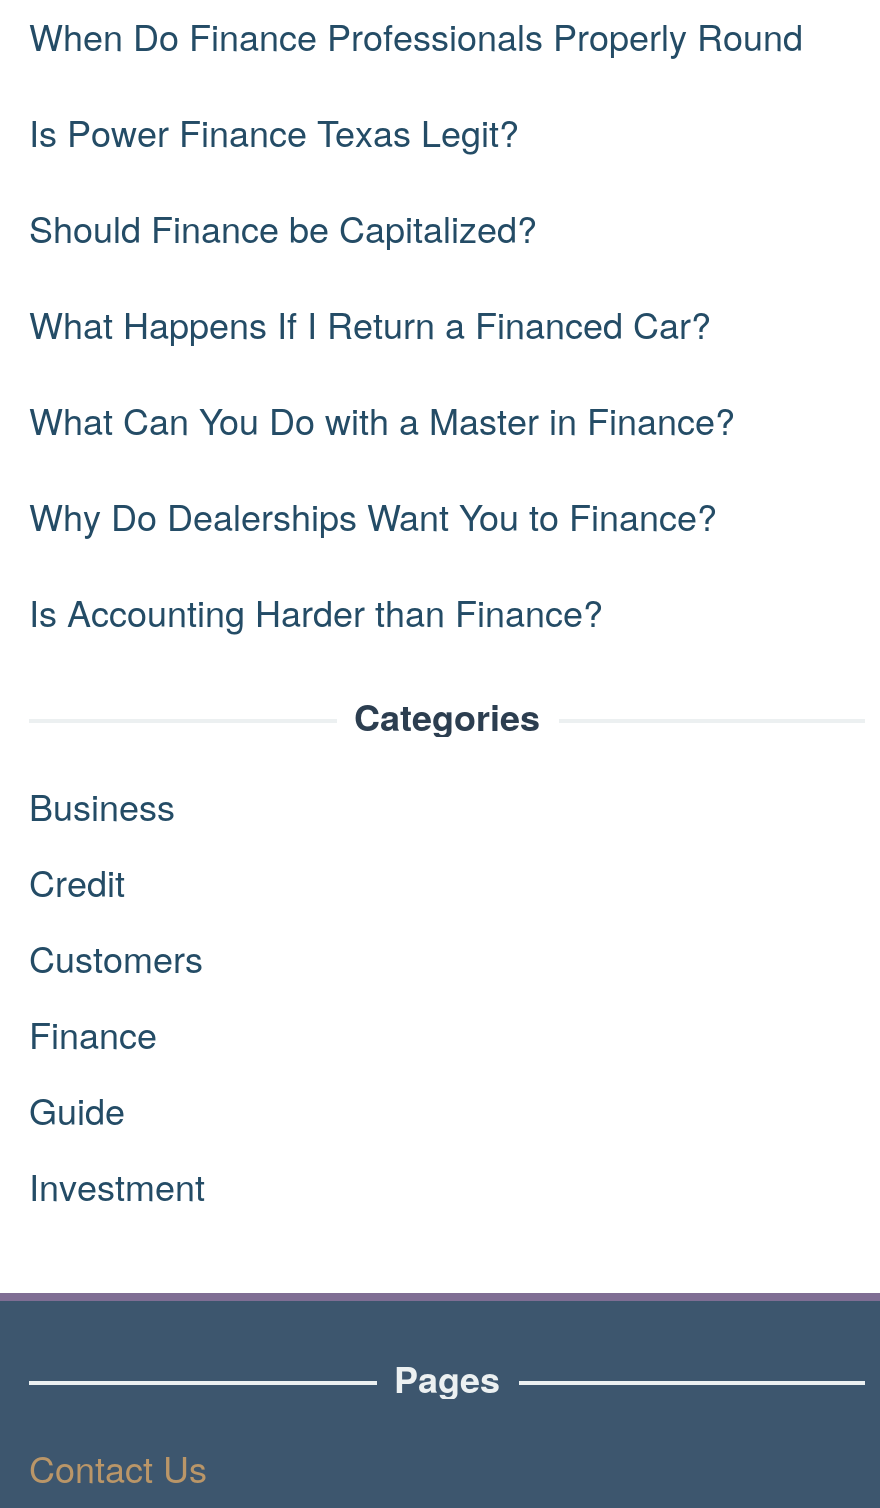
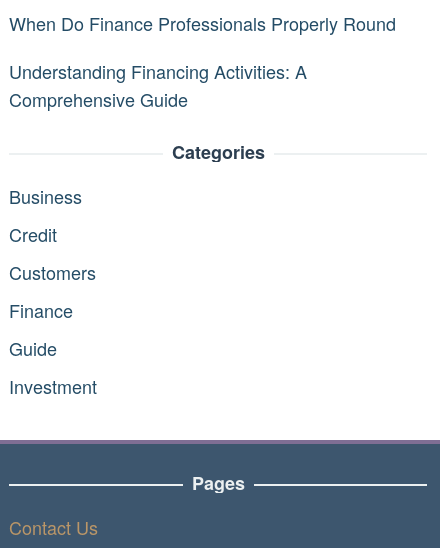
[29,105,735,637] Is Power Finance Texas Legit? | Should Finance be Capitalized? | What Happens If I Return a Financed Car? | What Can You Do with a Master in Finance? | Why Do Dealerships Want You to Finance? | Is Accounting Harder than Finance? -> [9,58,307,112] Understanding Financing Activities: A | Comprehensive Guide

